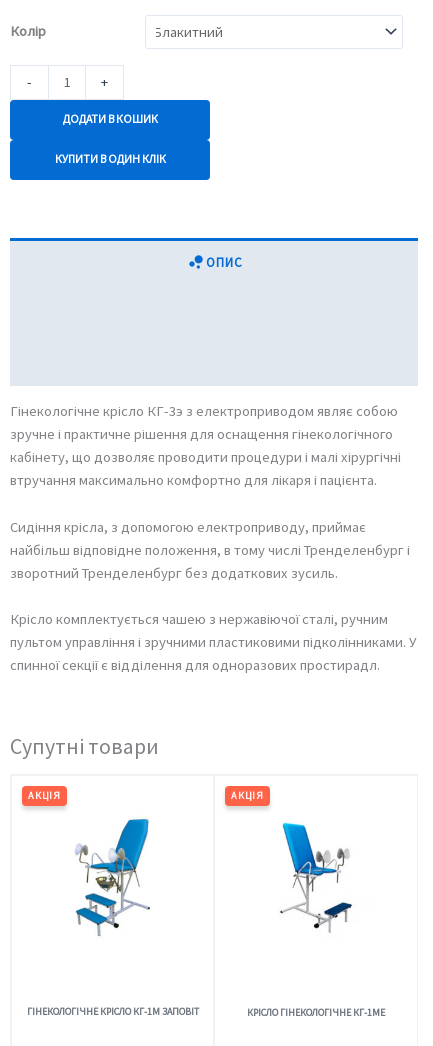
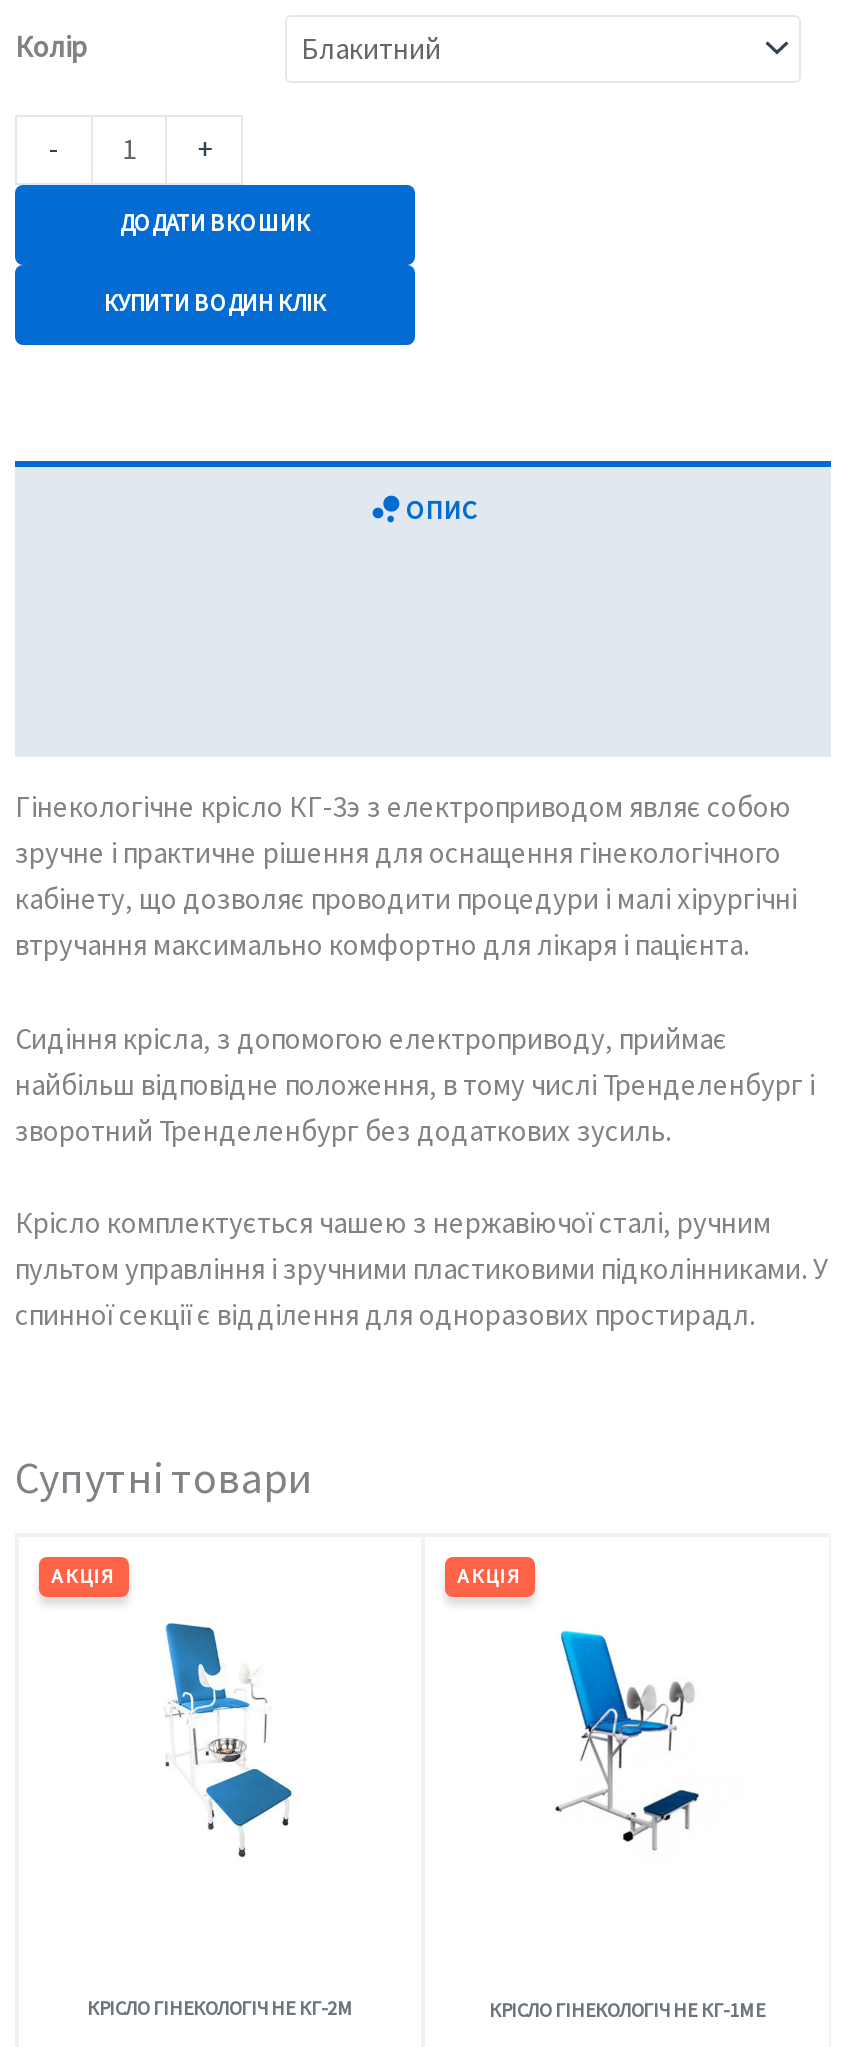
[75,818,151,936] [image] -> [147,1621,293,1859] [image]
[26,1005,198,1018] ГІНЕКОЛОГІЧНЕ КРІСЛО КГ-1М ЗАПОВІТ -> [87,1995,353,2021] КРІСЛО ГІНЕКОЛОГІЧНЕ КГ-2М

